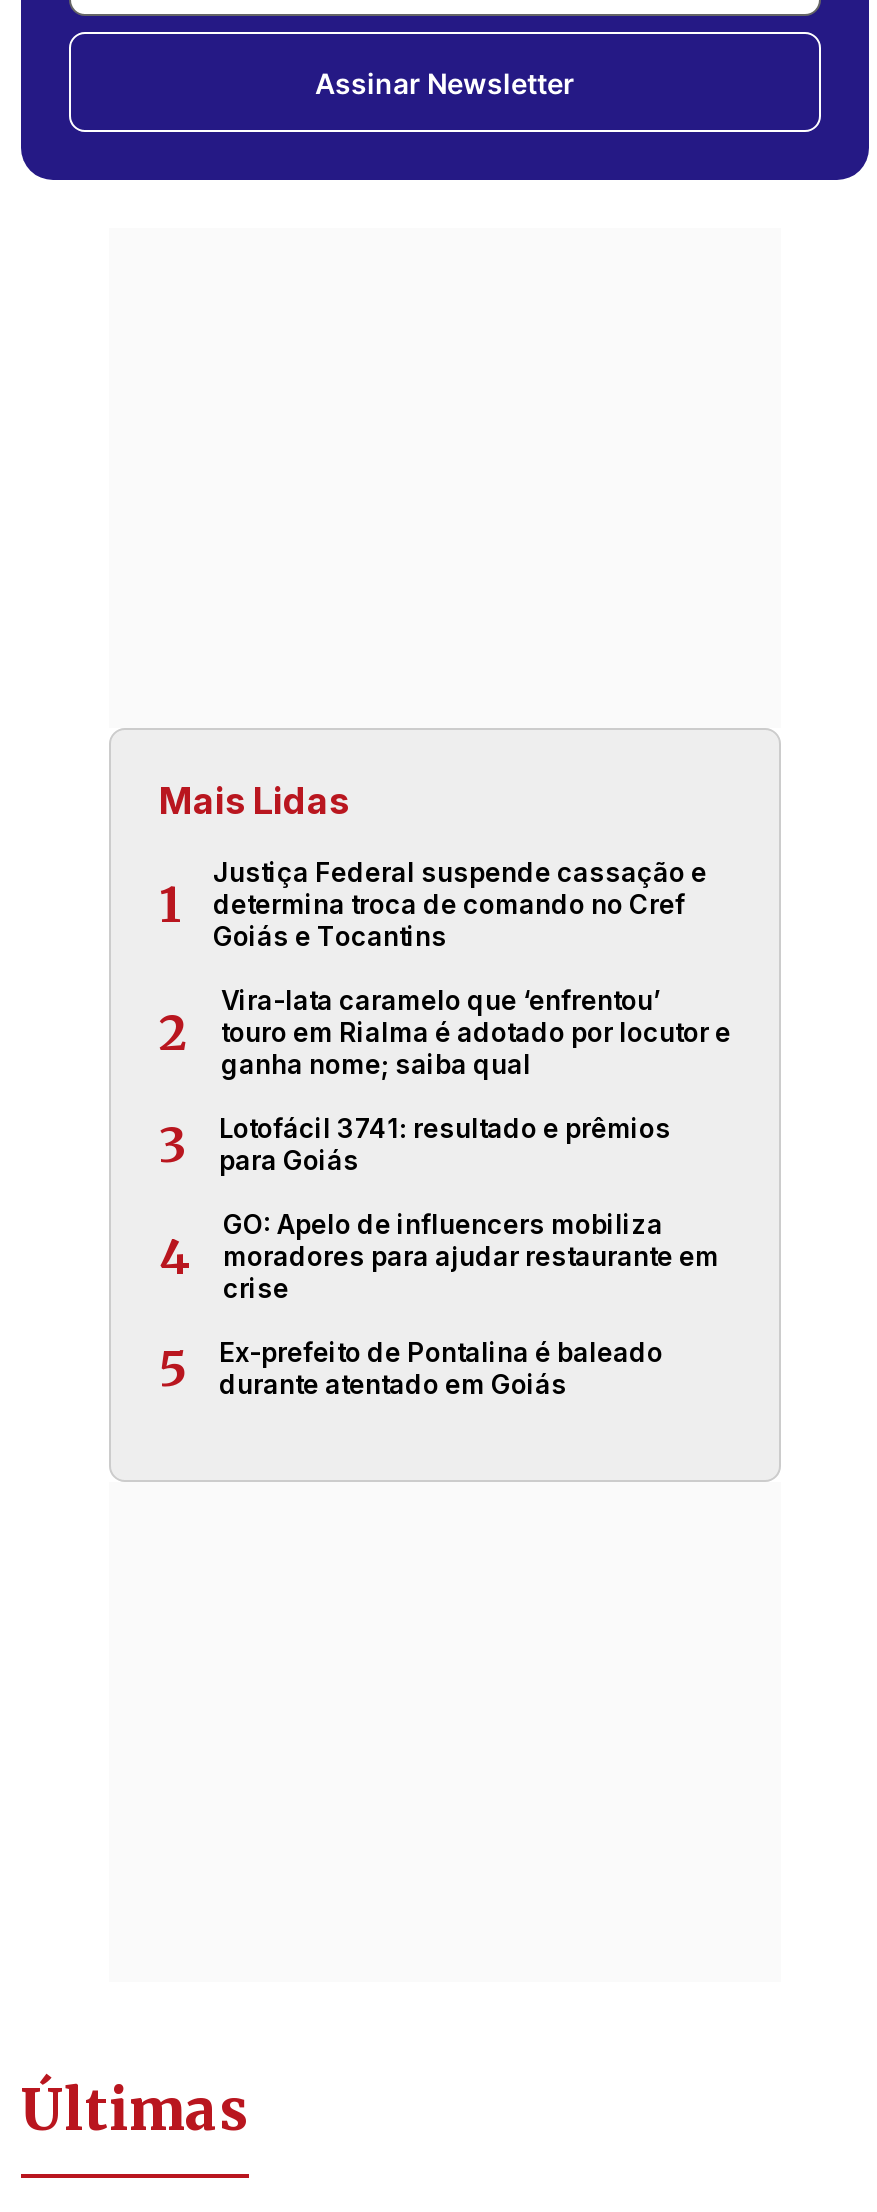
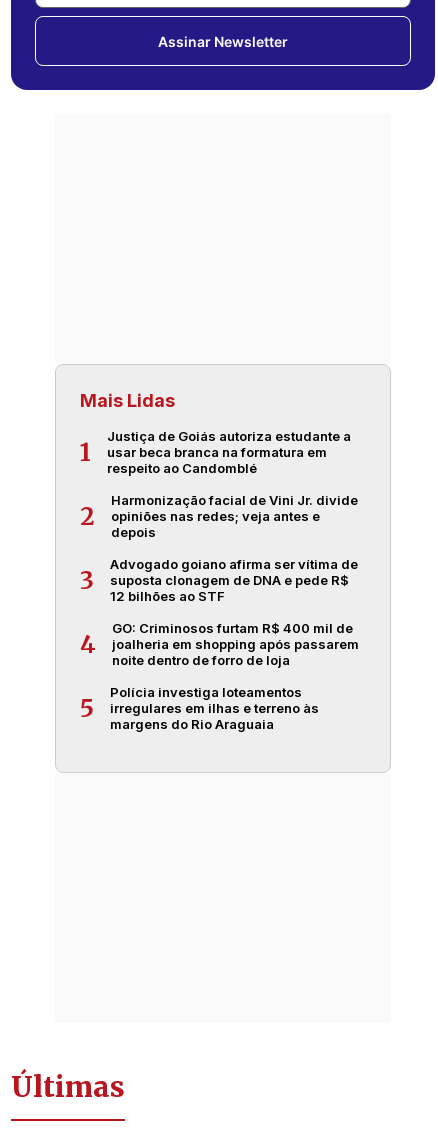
[213,857,707,953] Justiça Federal suspende cassação e | determina troca de comando no Cref | Goiás e Tocantins -> [107,428,351,476] Justiça de Goiás autoriza estudante a | usar beca branca na formatura em | respeito ao Candomblé
[221,985,731,1081] Vira-lata caramelo que ‘enfrentou’ | touro em Rialma é adotado por locutor e | ganha nome; saiba qual -> [111,492,358,540] Harmonização facial de Vini Jr. divide | opiniões nas redes; veja antes e | depois
[219,1113,671,1177] Lotofácil 3741: resultado e prêmios | para Goiás -> [110,556,358,604] Advogado goiano afirma ser vítima de | suposta clonagem de DNA e pede R$ | 12 bilhões ao STF
[223,1209,719,1305] GO: Apelo de influencers mobiliza | moradores para ajudar restaurante em | crise -> [112,620,359,668] GO: Criminosos furtam R$ 400 mil de | joalheria em shopping após passarem | noite dentro de forro de loja
[219,1337,663,1401] Ex-prefeito de Pontalina é baleado | durante atentado em Goiás -> [110,684,319,732] Polícia investiga loteamentos | irregulares em ilhas e terreno às | margens do Rio Araguaia

